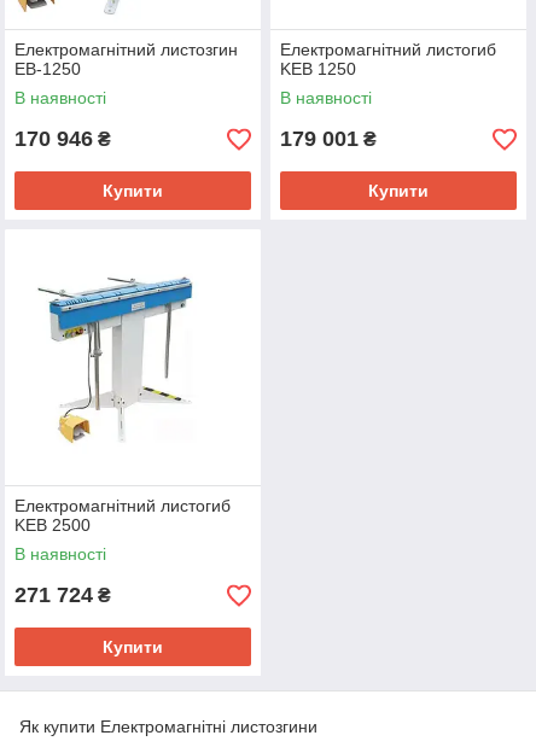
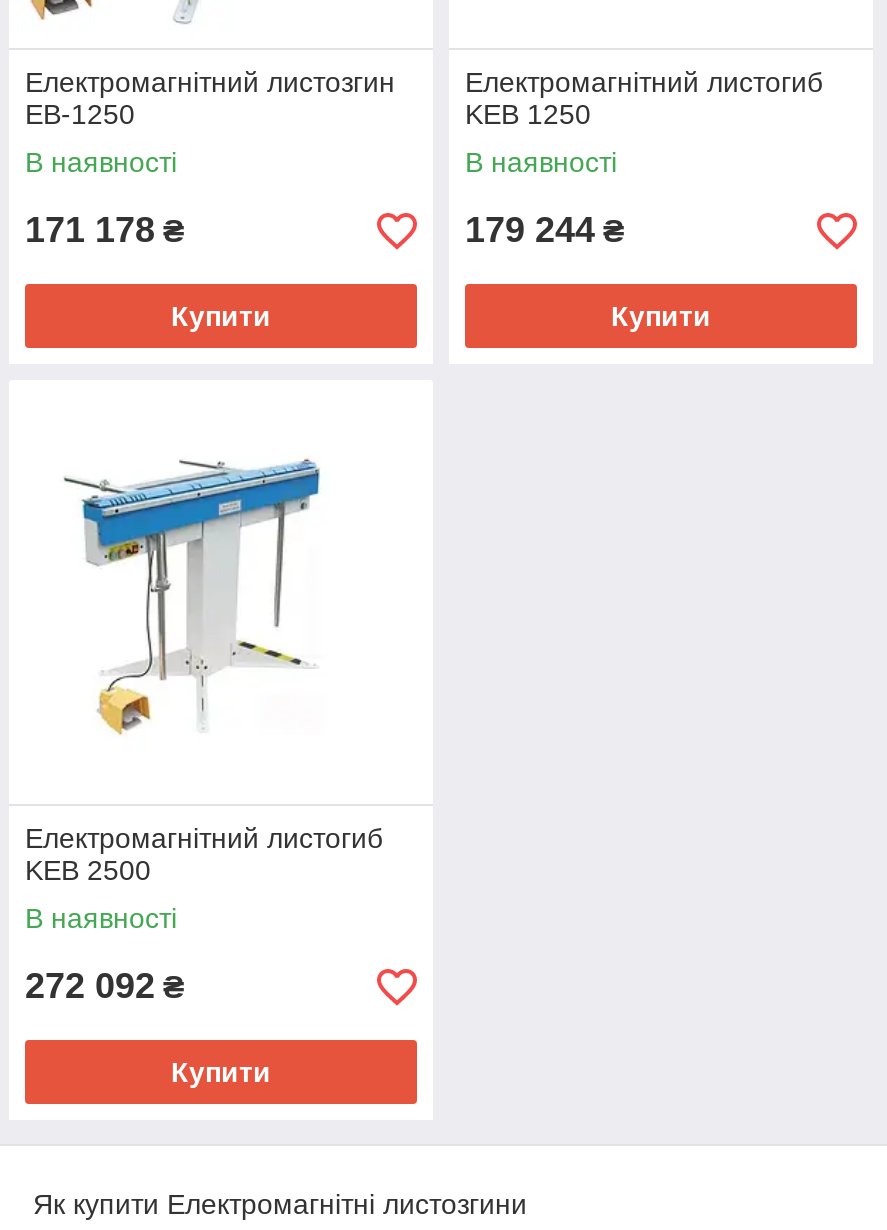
[14,127,111,151] 170 946 ₴ -> [25,210,185,250] 171 178 ₴
[280,127,377,151] 179 001 ₴ -> [465,210,625,250] 179 244 ₴
[14,583,111,607] 271 724 ₴ -> [25,966,185,1006] 272 092 ₴

